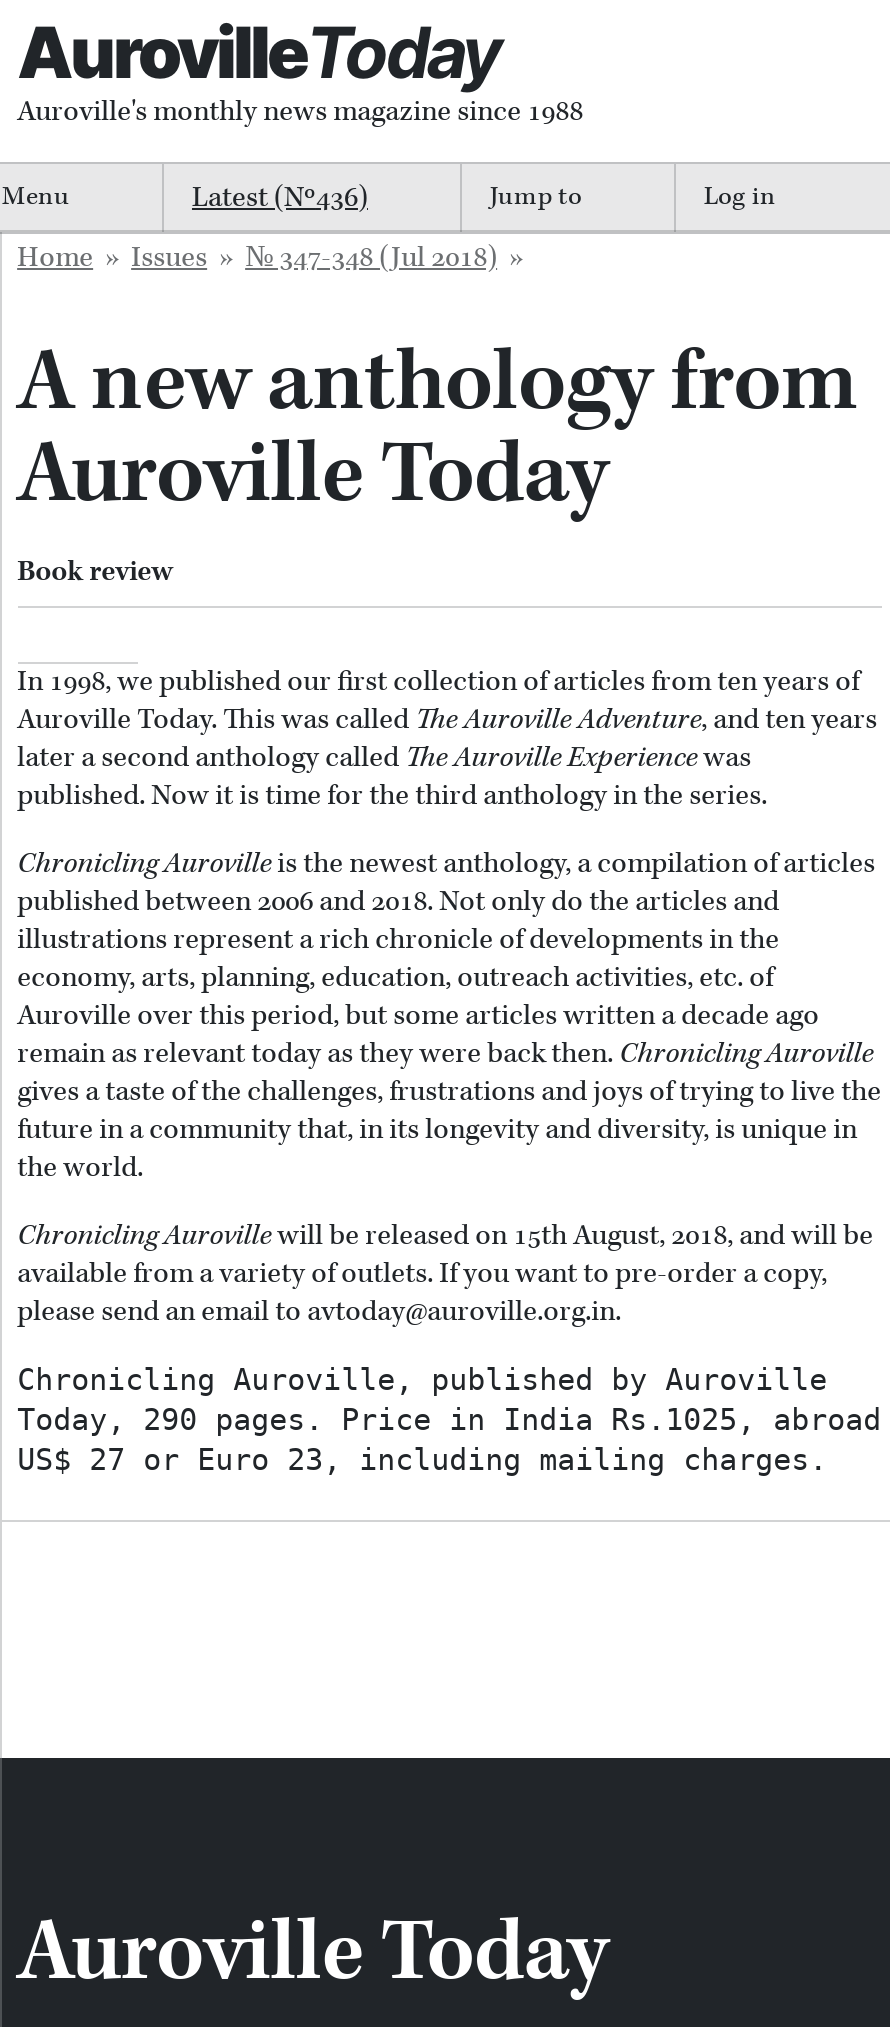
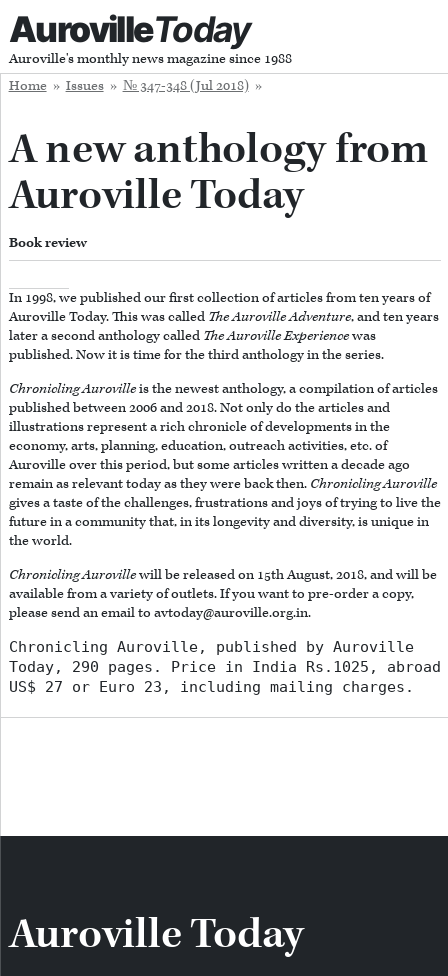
[2,179,776,215] Menu | Latest (Nº436) | Jump to | Log in -> none

